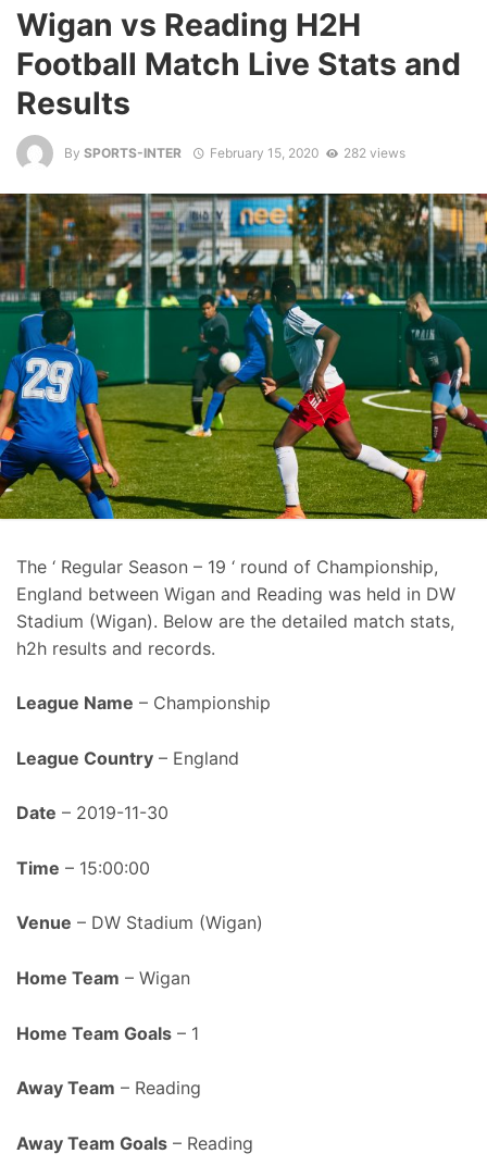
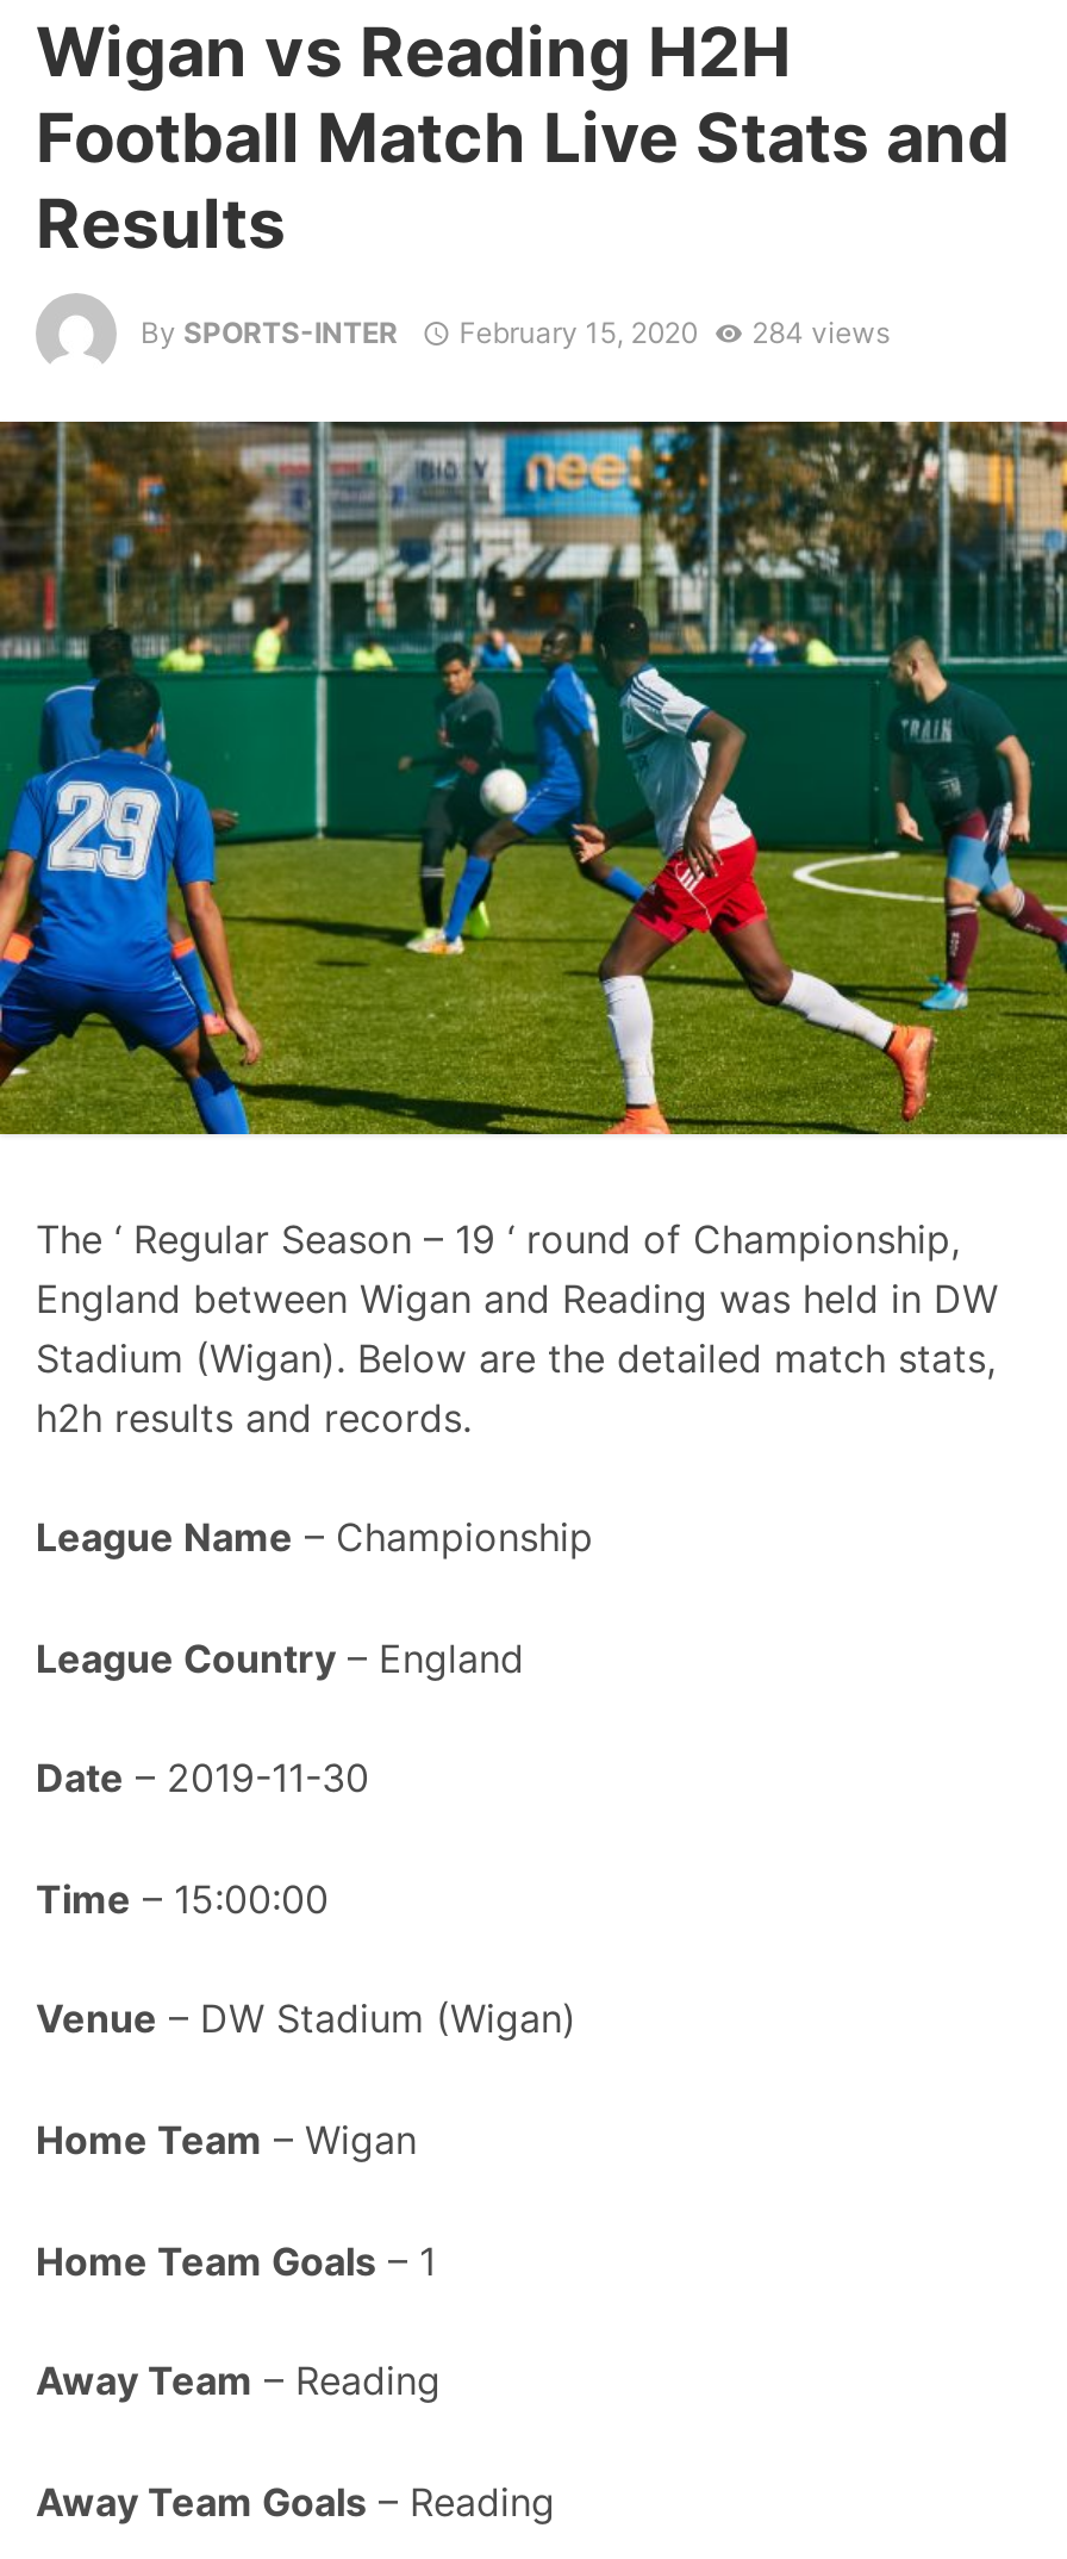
[64,144,405,161] By SPORTS-INTER February 15, 2020 282 views -> [141,314,890,350] By SPORTS-INTER February 15, 2020 284 views

